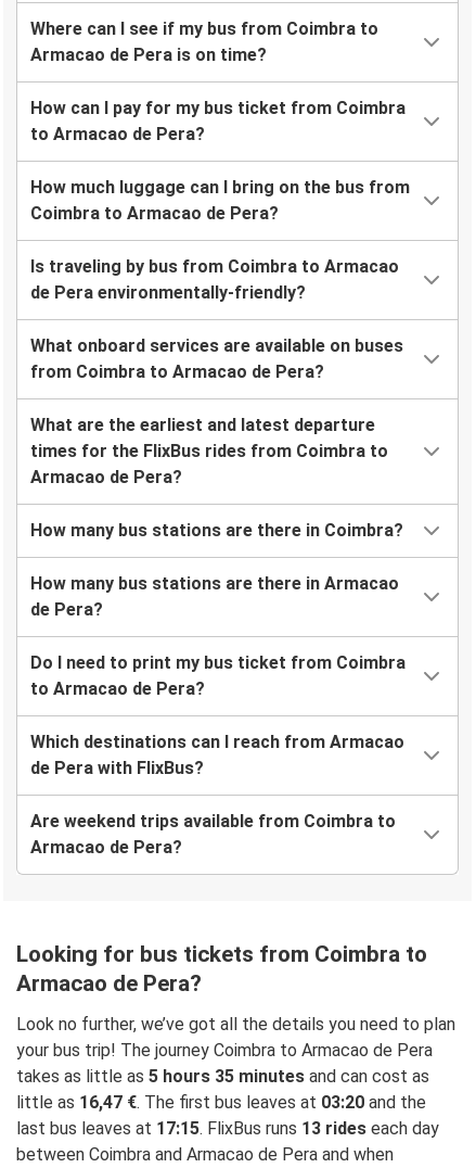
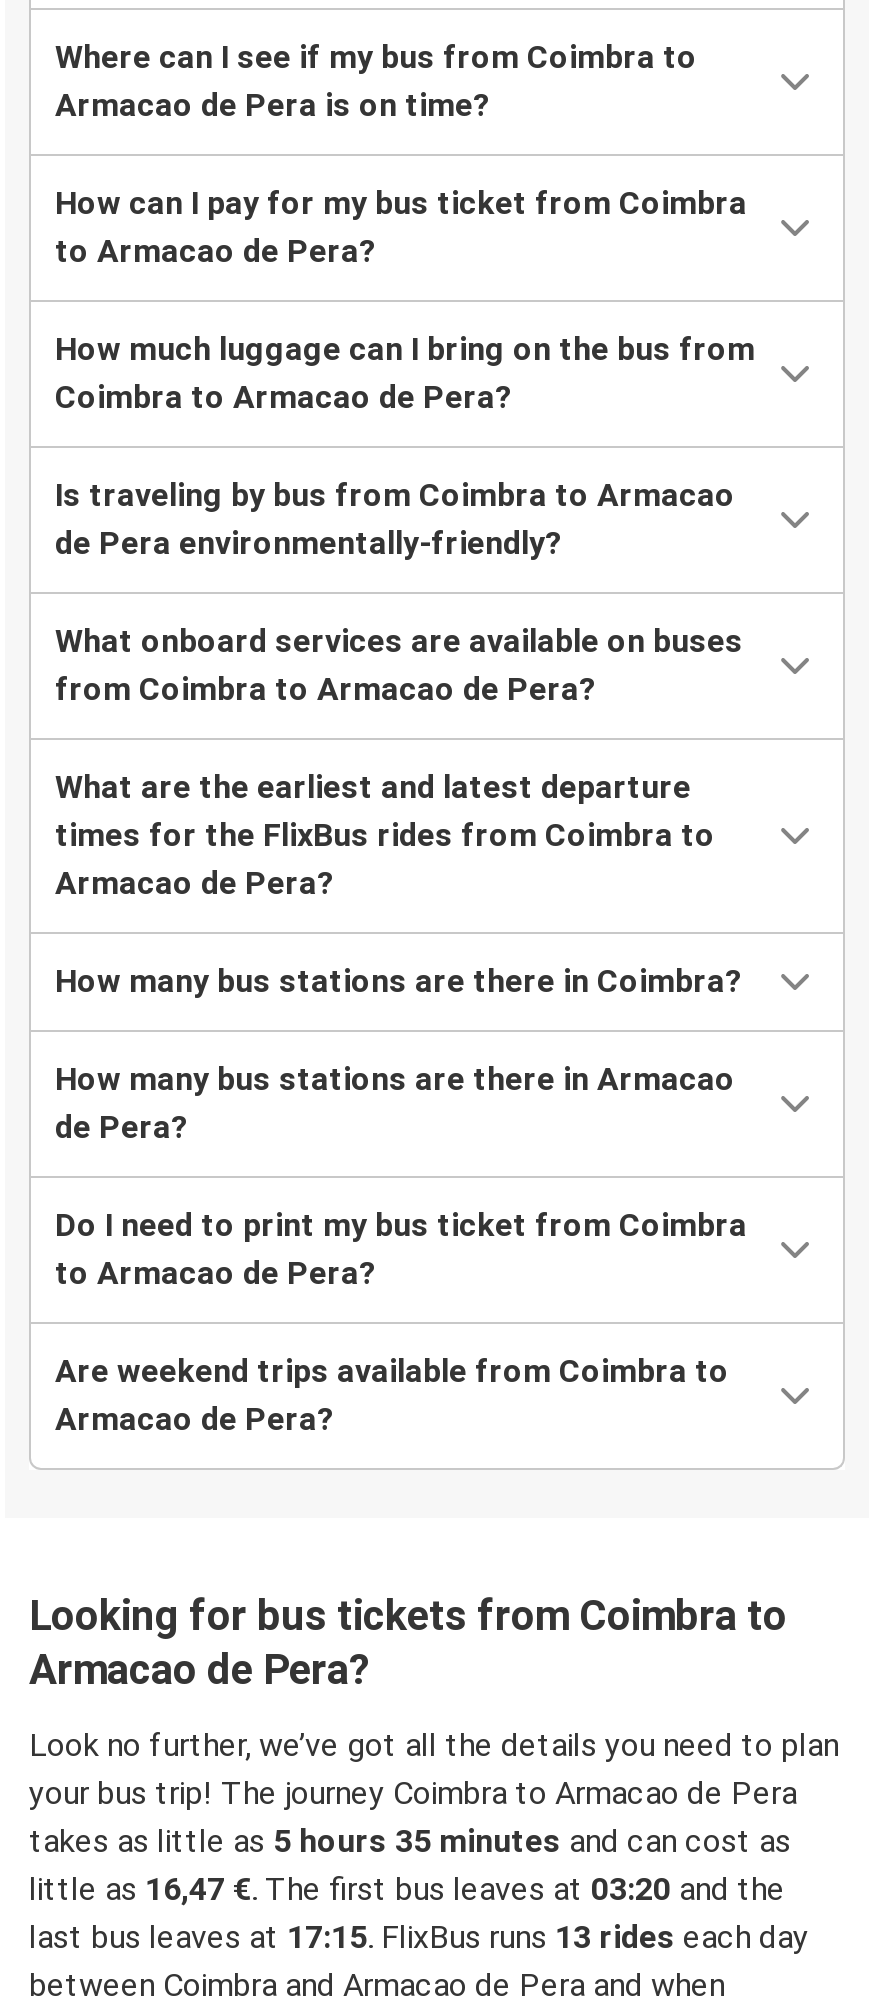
[30,732,404,779] Which destinations can I reach from Armacao | de Pera with FlixBus? -> none

